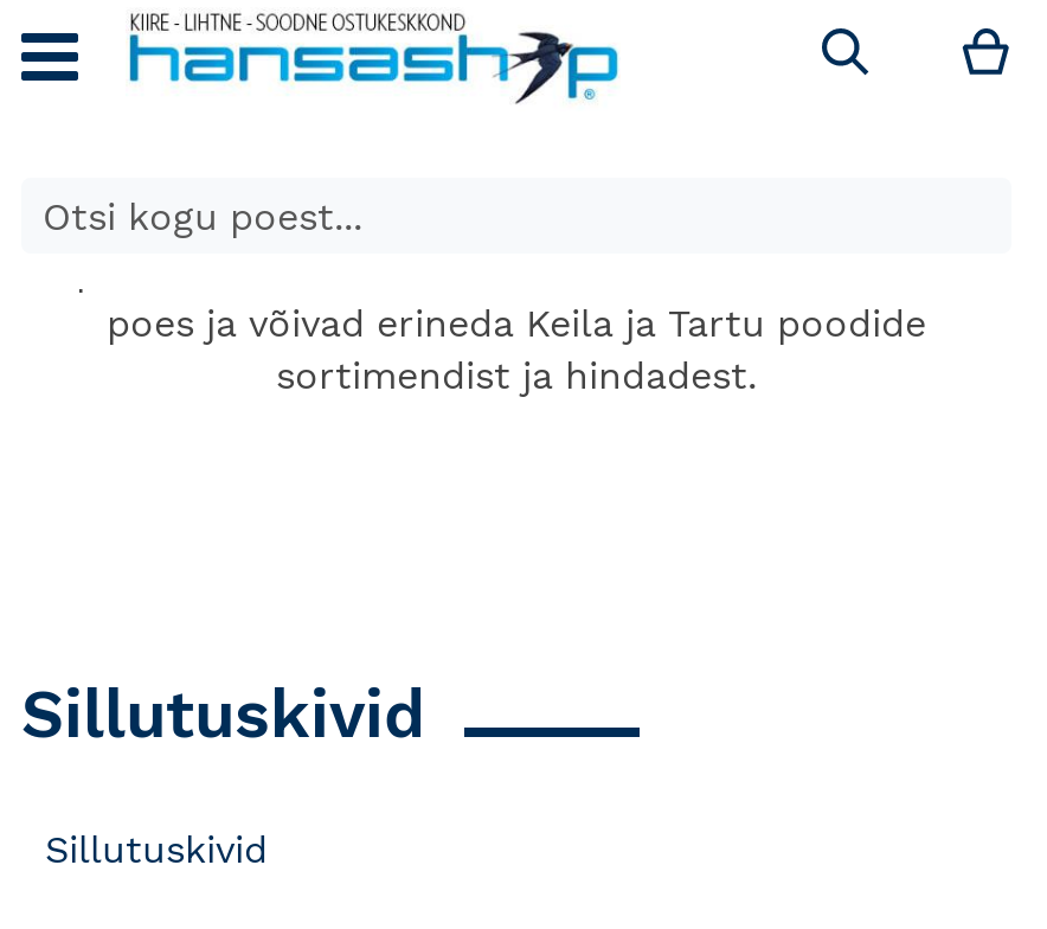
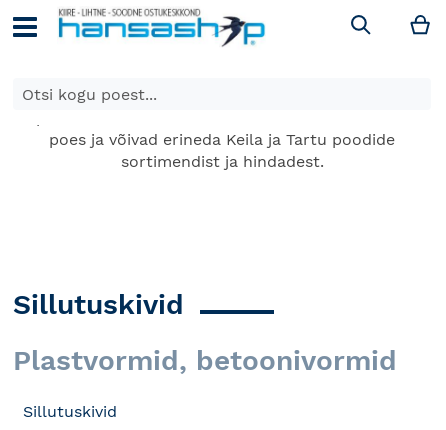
none -> [13,344,397,377] Plastvormid, betoonivormid

